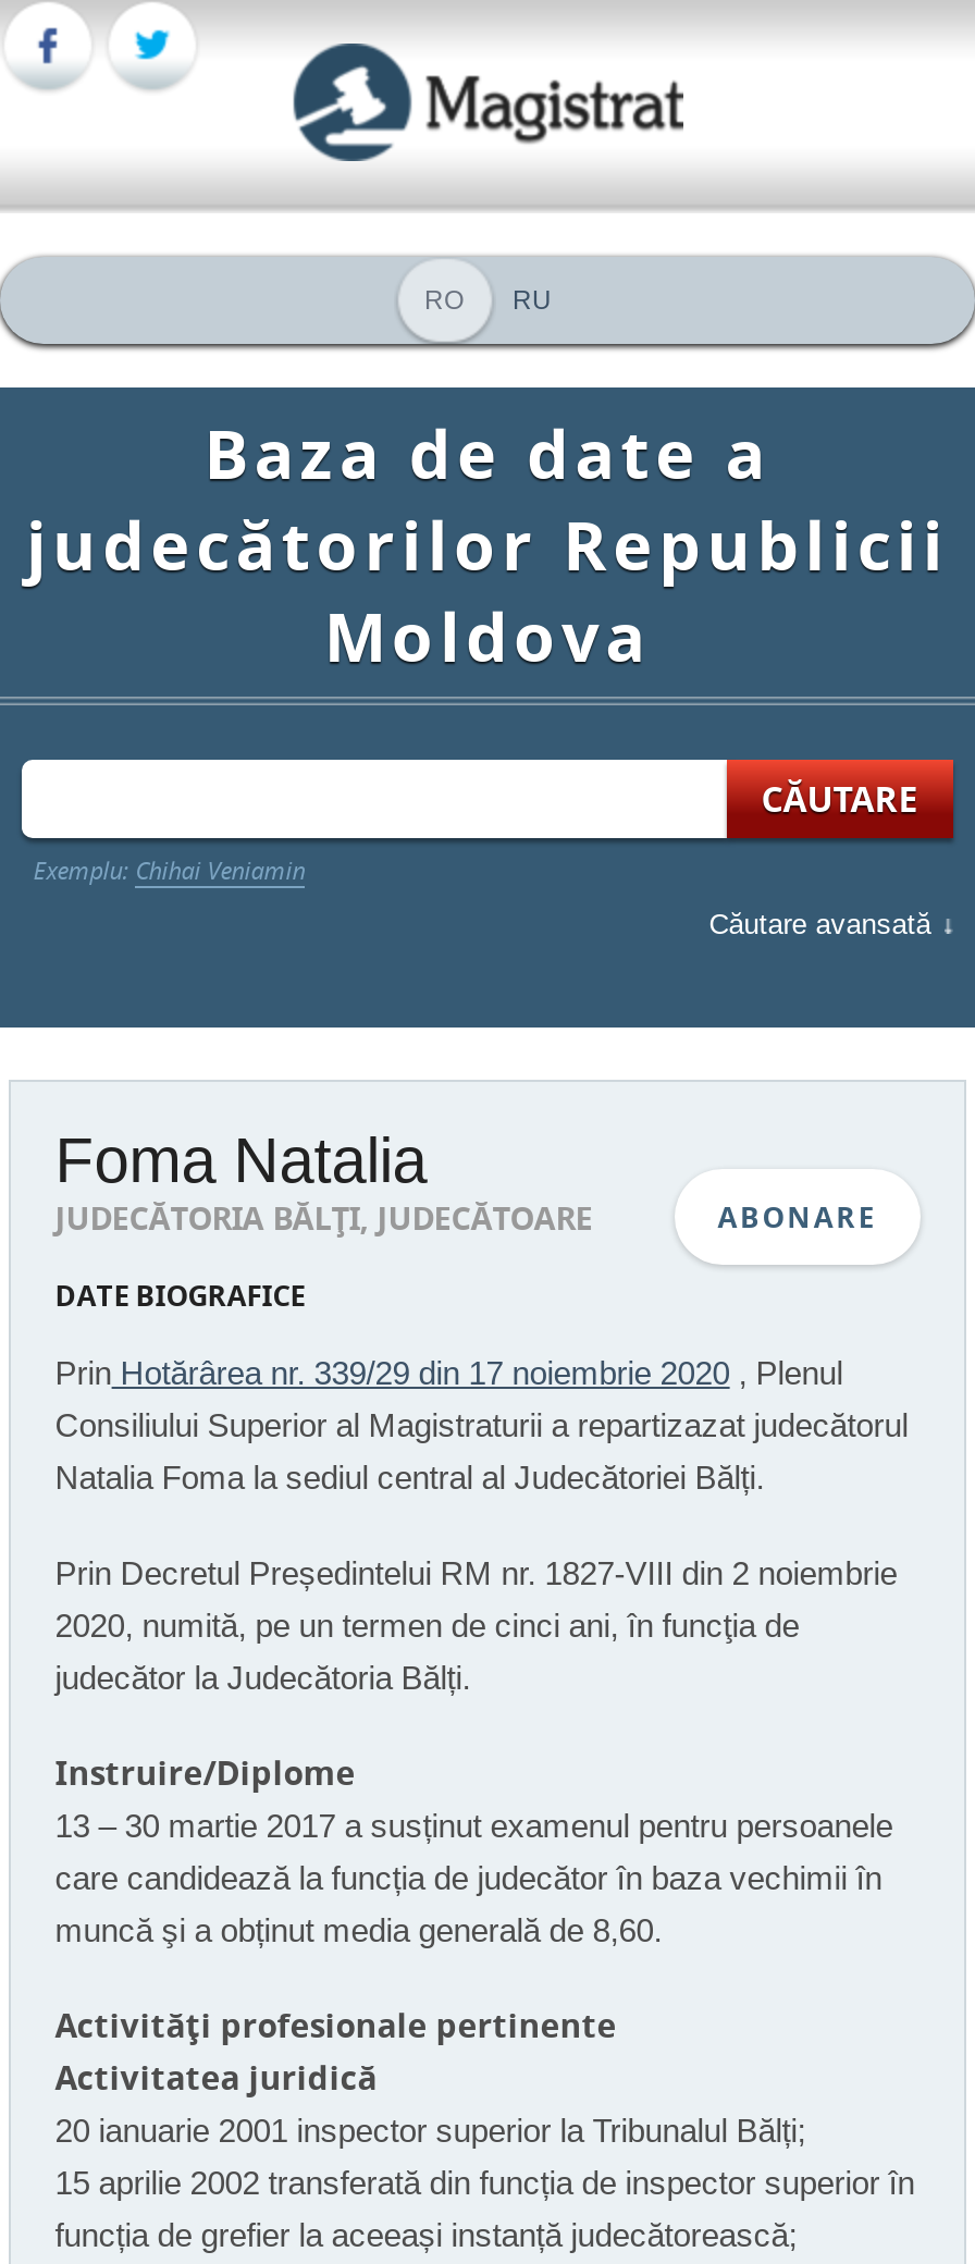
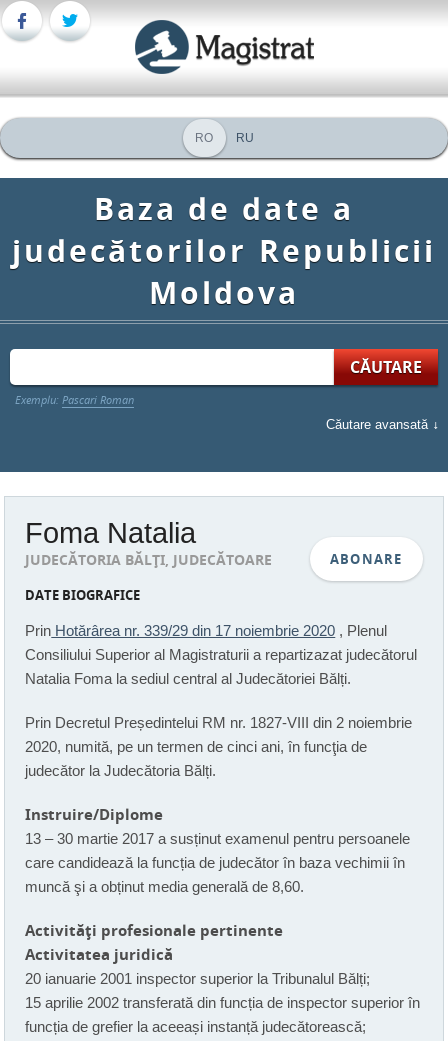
[33,853,305,886] Exemplu: Chihai Veniamin -> [15,392,134,407] Exemplu: Pascari Roman

